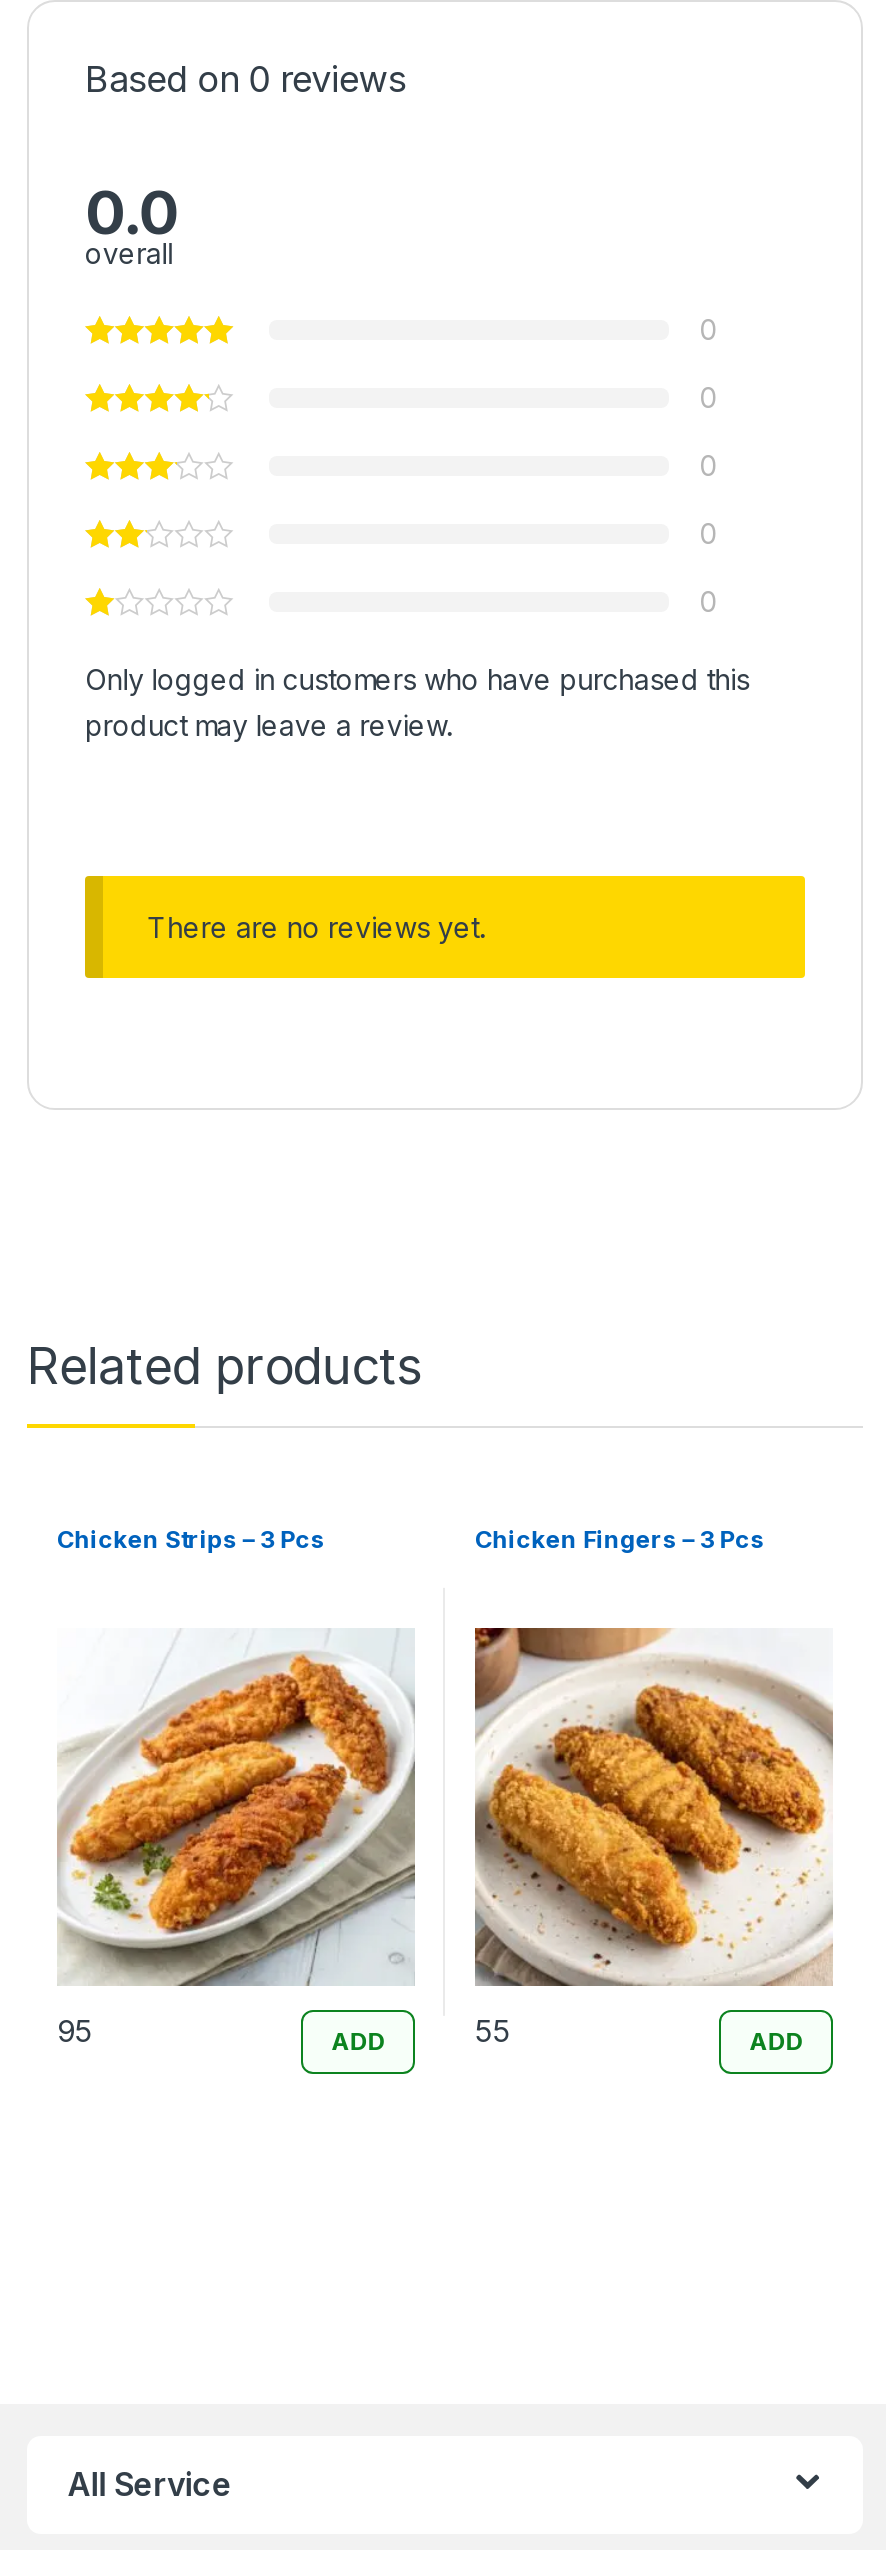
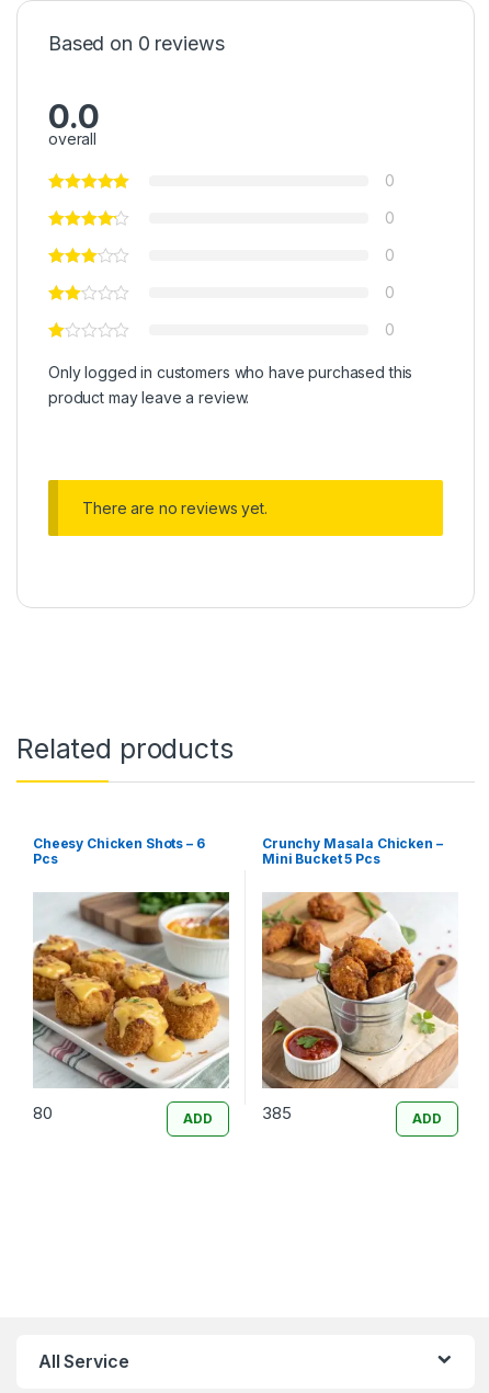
[57,1524,325,1554] Chicken Strips – 3 Pcs -> [33,835,205,867] Cheesy Chicken Shots – 6 | Pcs
[475,1524,765,1554] Chicken Fingers – 3 Pcs -> [262,835,443,867] Crunchy Masala Chicken – | Mini Bucket 5 Pcs
[57,1628,417,2050] [image] | 95 -> [32,891,230,1123] [image] | 80
[473,1626,835,2050] [image] | 55 -> [261,892,458,1123] [image] | 385

